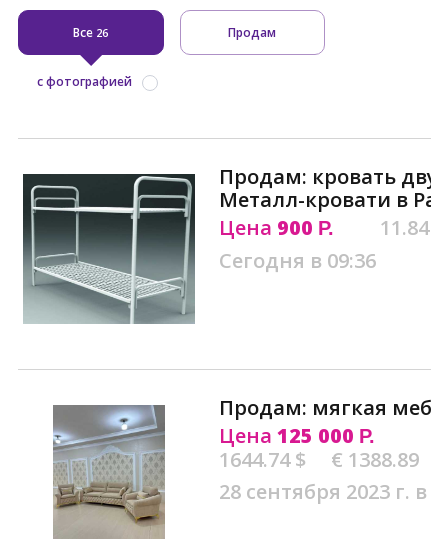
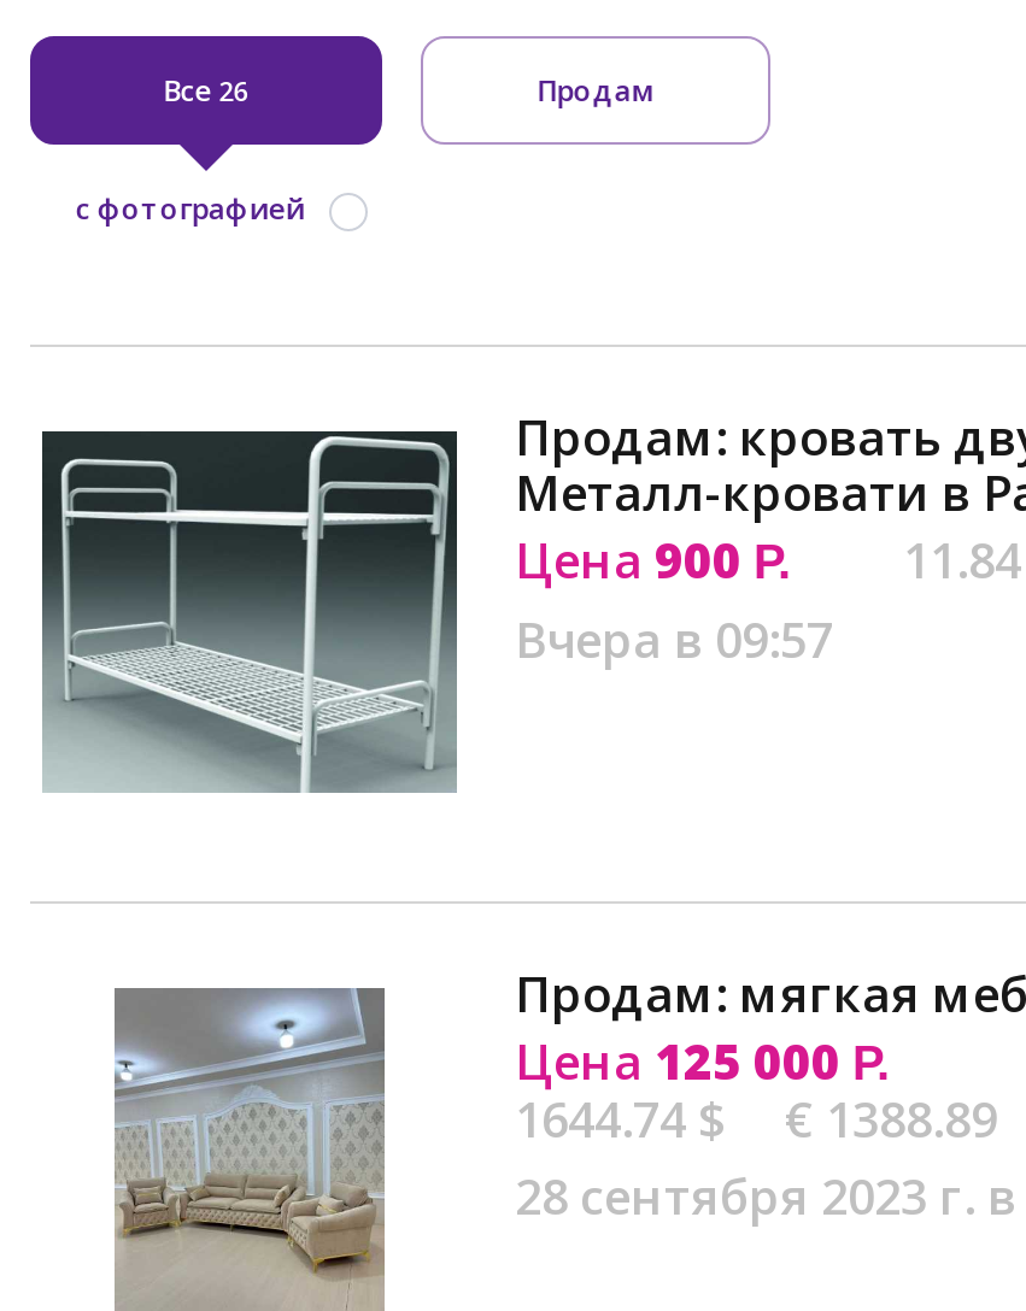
[219,247,376,274] Сегодня в 09:36 -> [515,608,833,673] Вчера в 09:57

